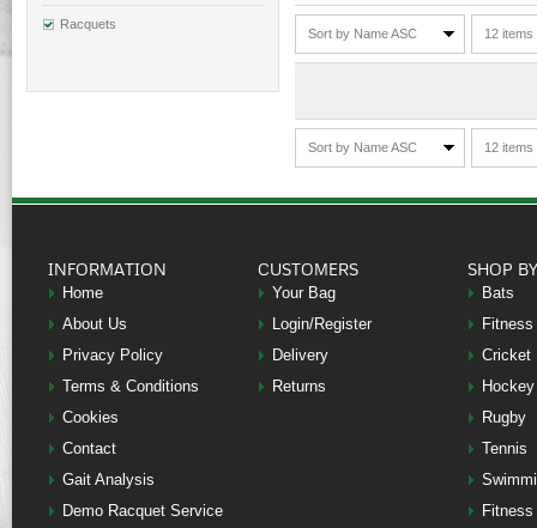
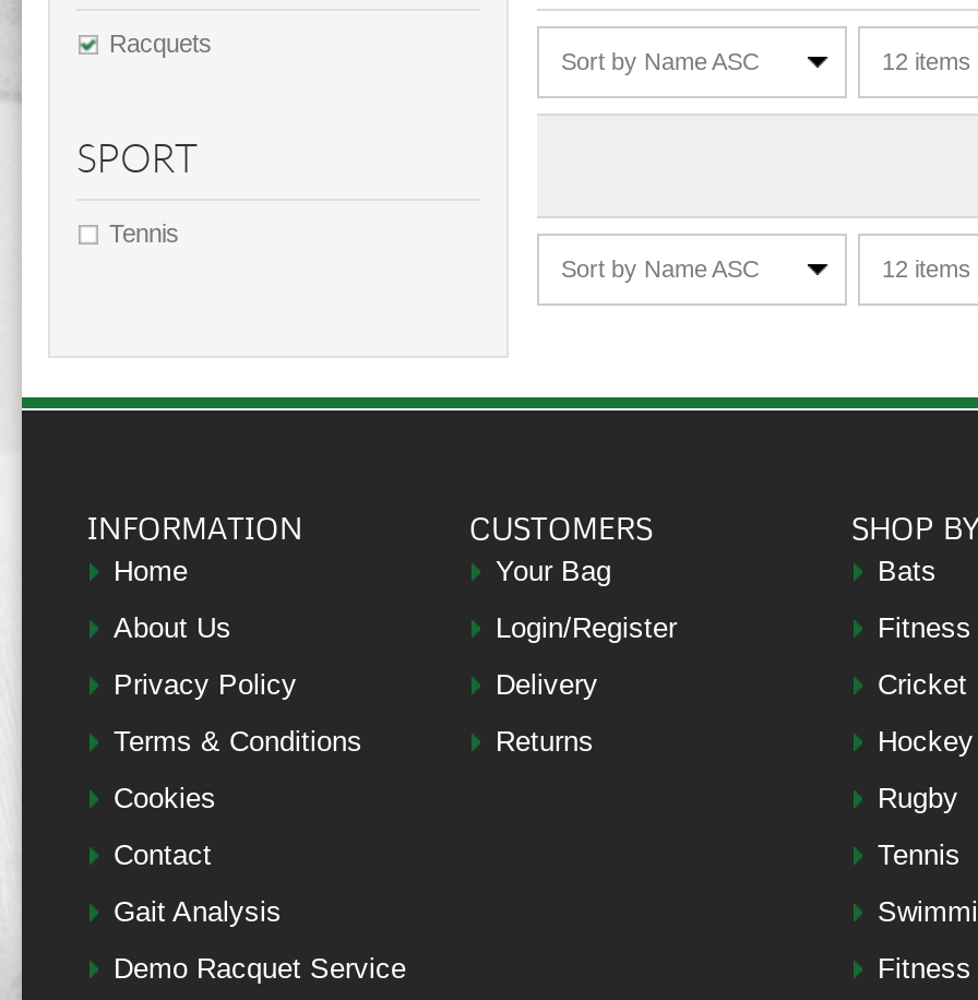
none -> [76,138,199,247] SPORT | Tennis

